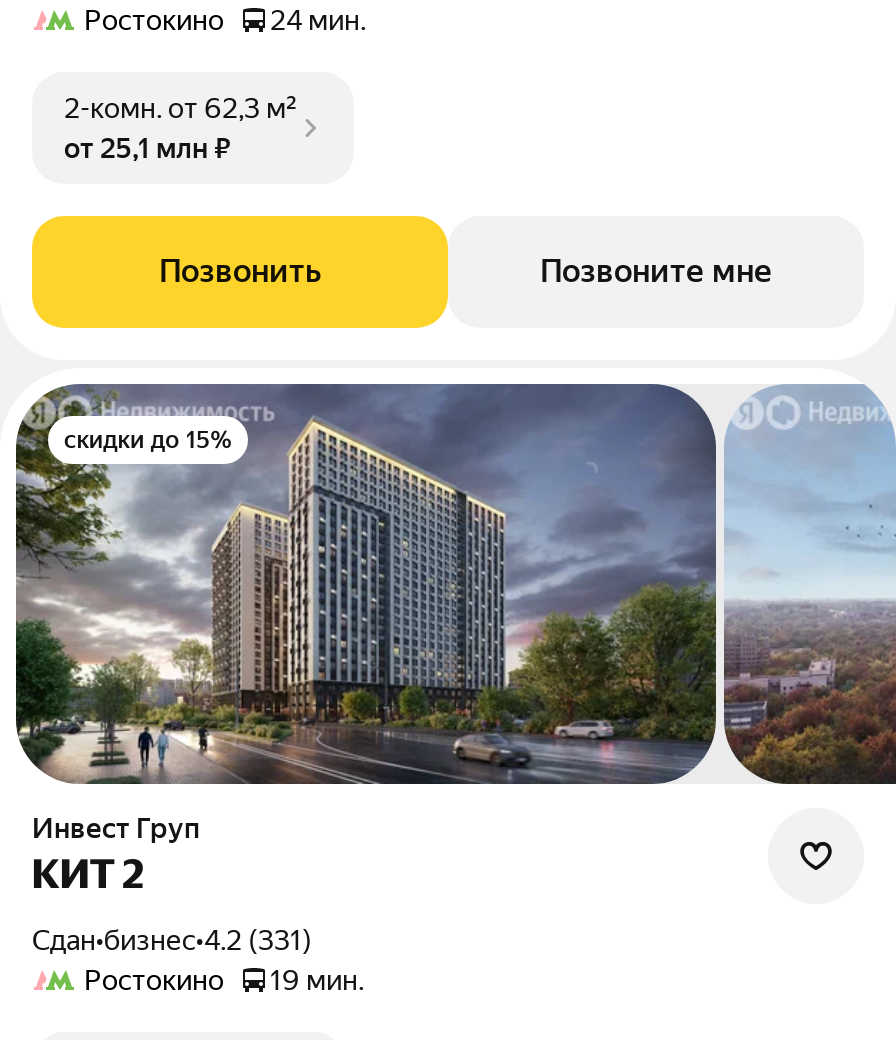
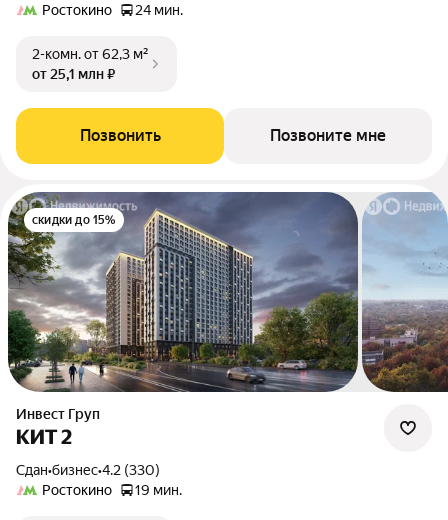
[50,924,312,956] Сдан•бизнес•4.2 (331) -> [25,462,160,478] Сдан•бизнес•4.2 (330)

